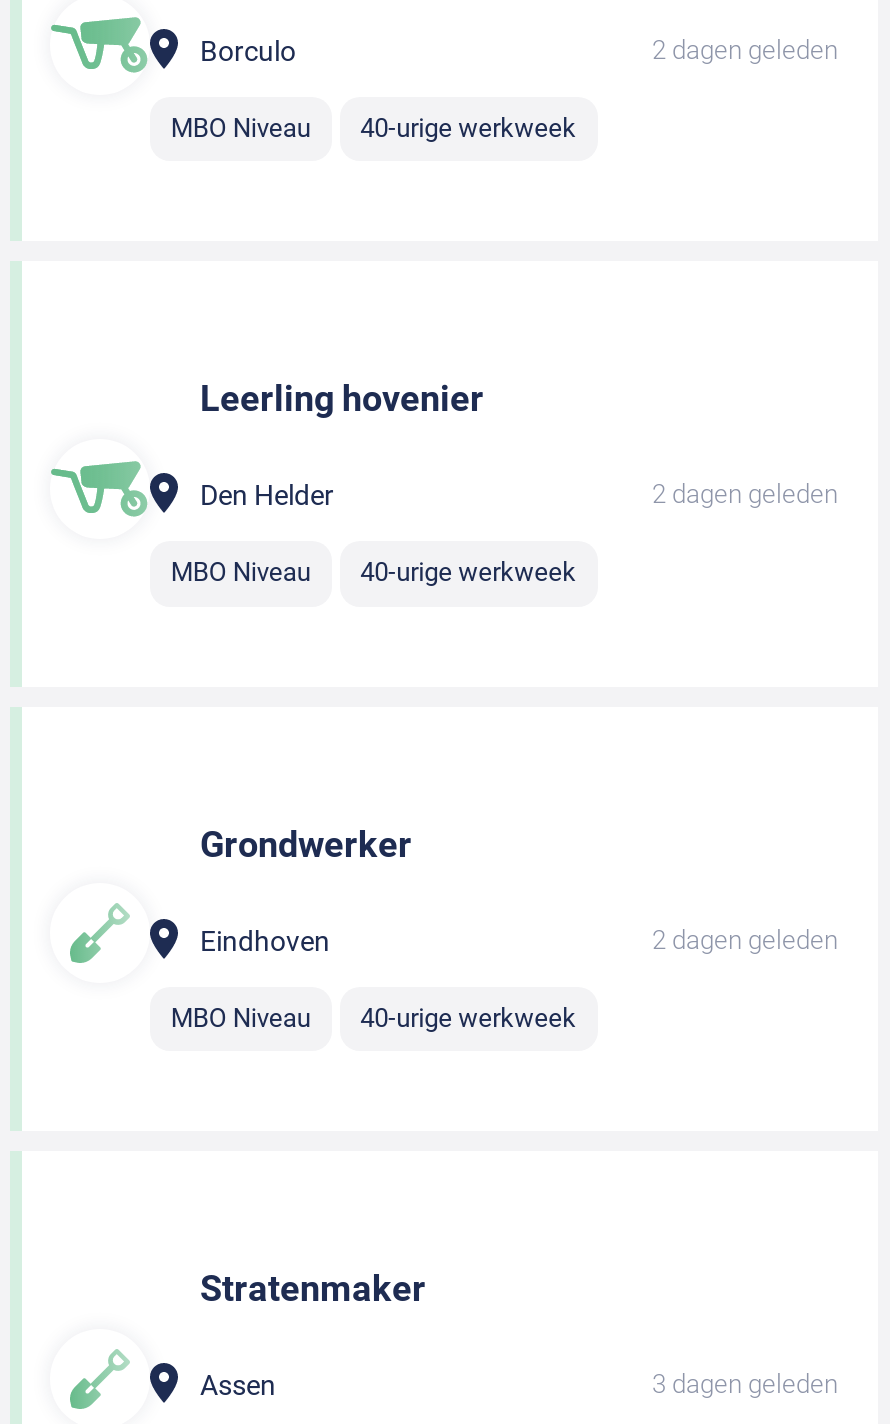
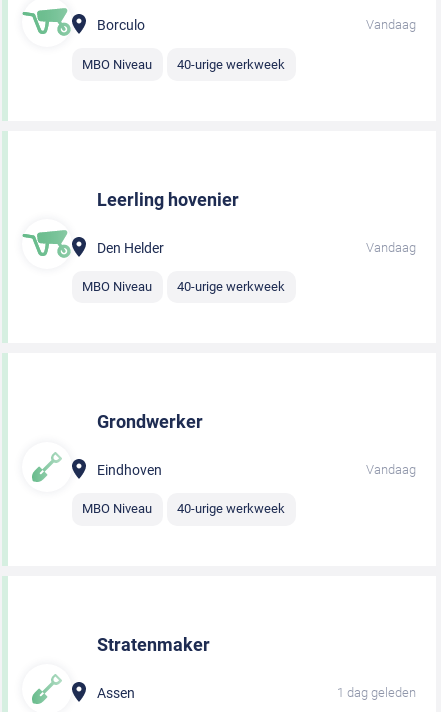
[652,35,838,65] 2 dagen geleden -> [366,17,416,32] Vandaag
[652,480,838,510] 2 dagen geleden -> [366,240,416,255] Vandaag
[652,924,838,954] 2 dagen geleden -> [366,462,416,477] Vandaag
[652,1369,838,1399] 3 dagen geleden -> [337,684,416,699] 1 dag geleden

